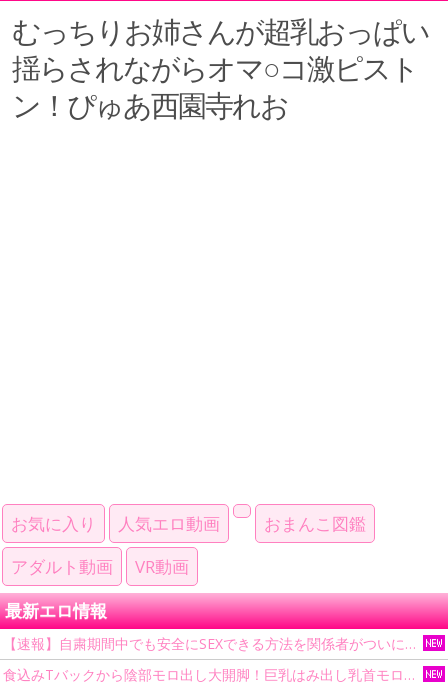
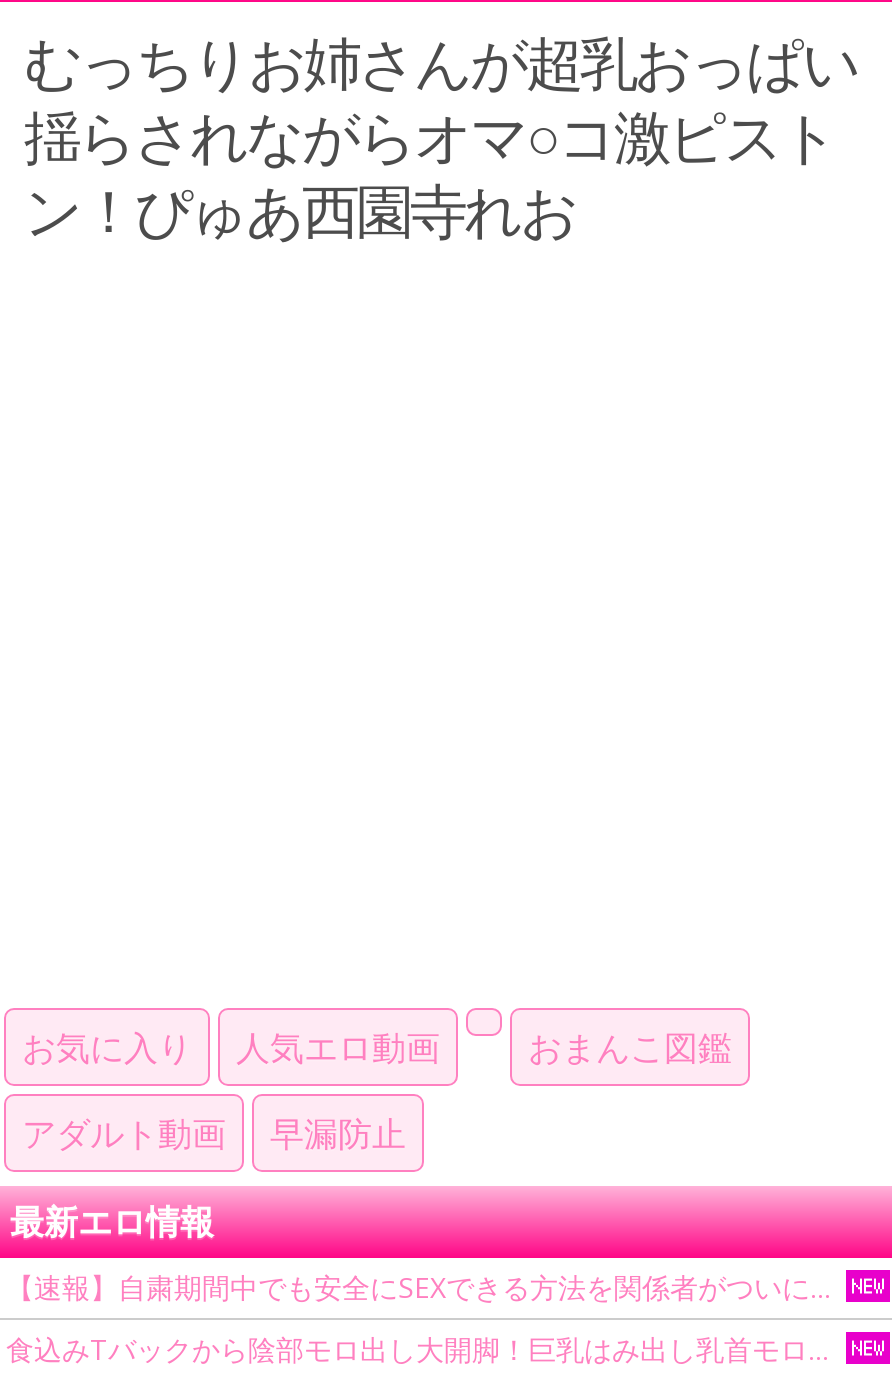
[135,555,189,578] VR動画 -> [270,1109,406,1155] 早漏防止

